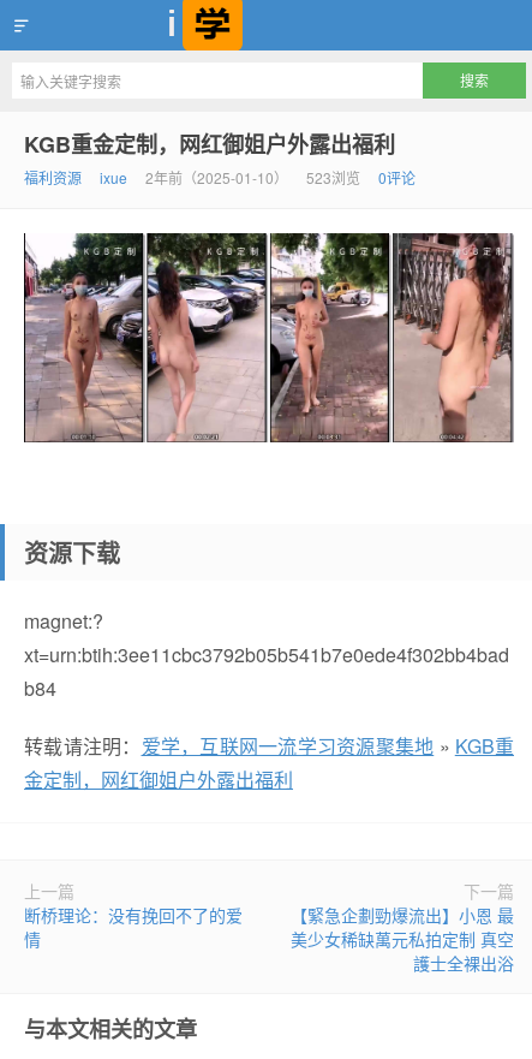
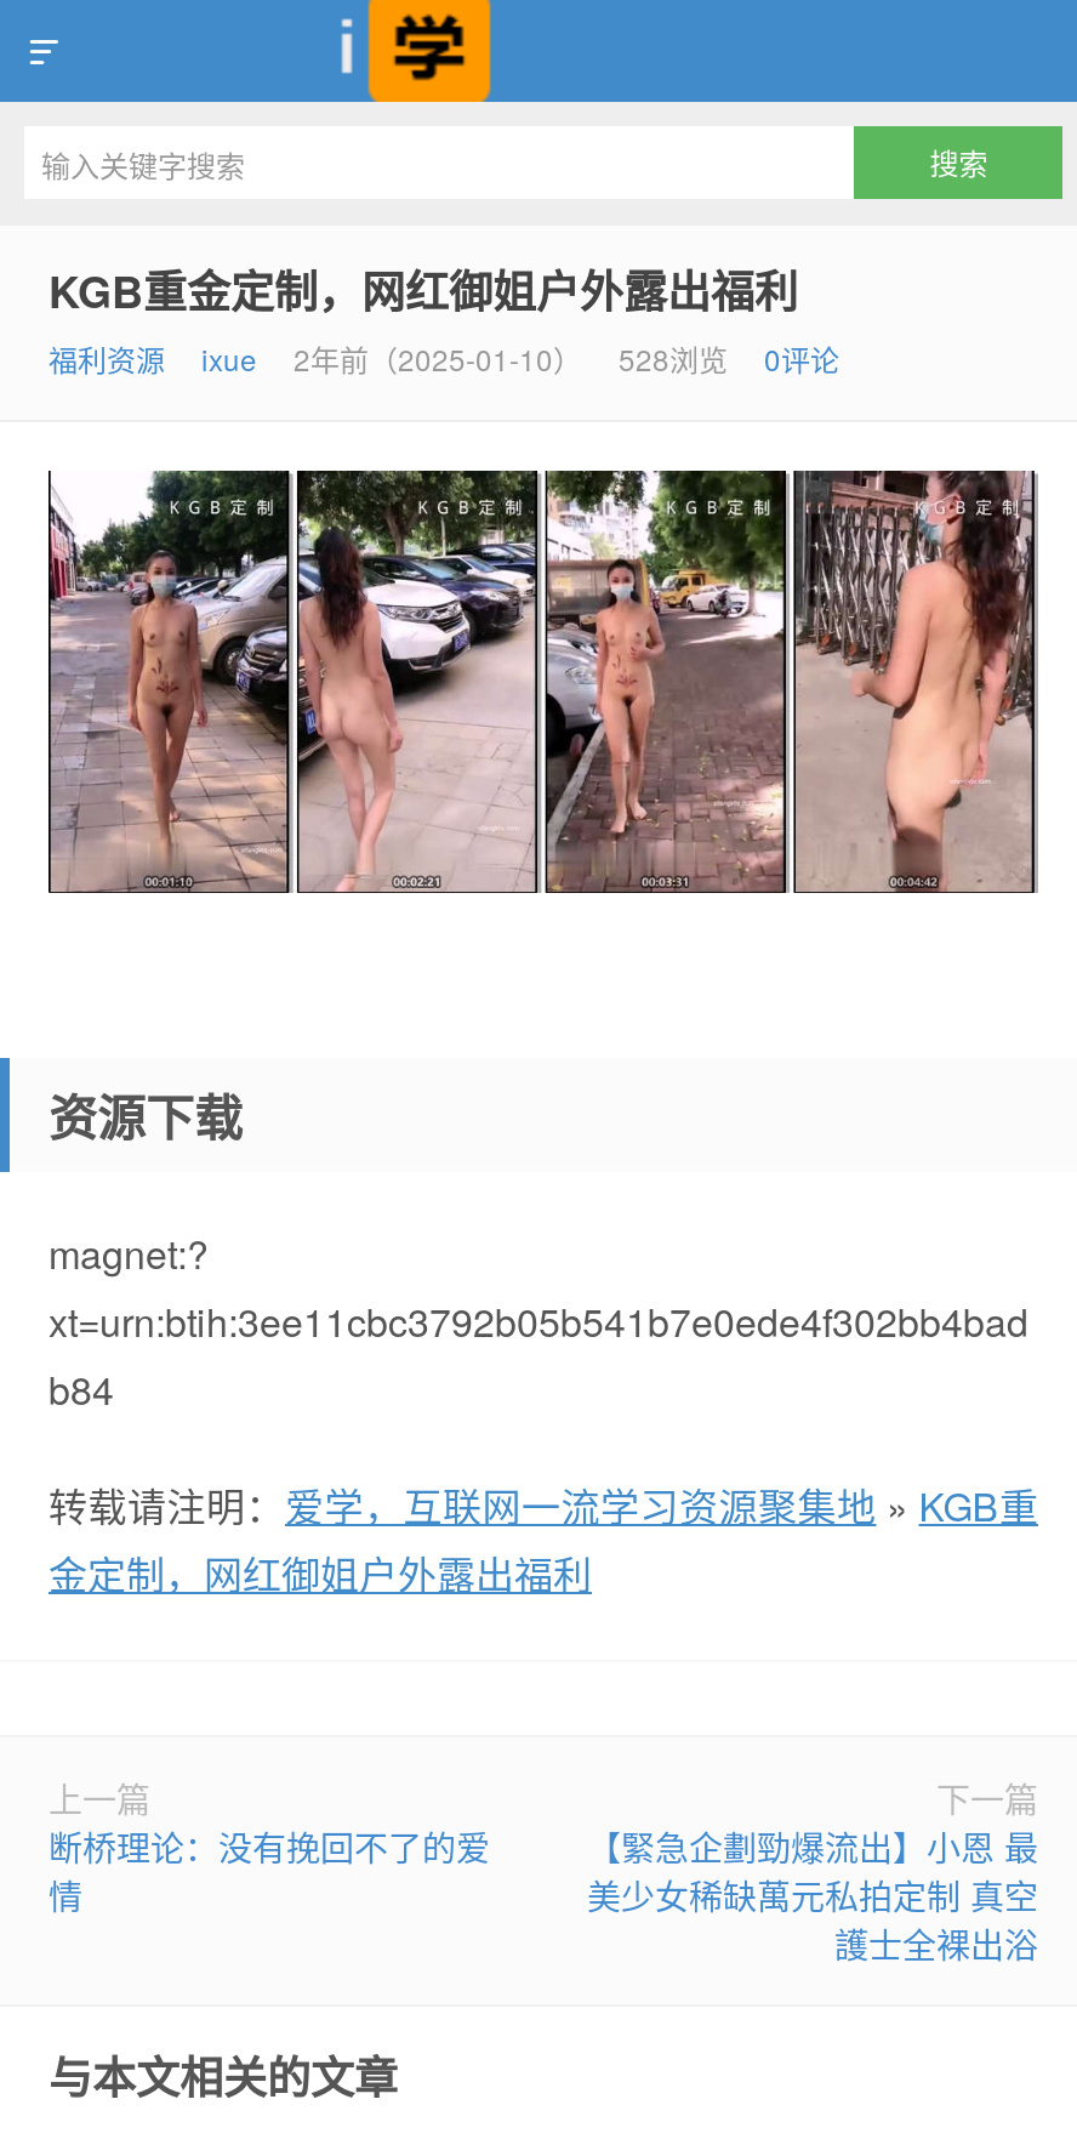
[24,167,416,188] 福利资源 ixue 2年前（2025-01-10） 523浏览 0评论 -> [49,337,839,379] 福利资源 ixue 2年前（2025-01-10） 528浏览 0评论

